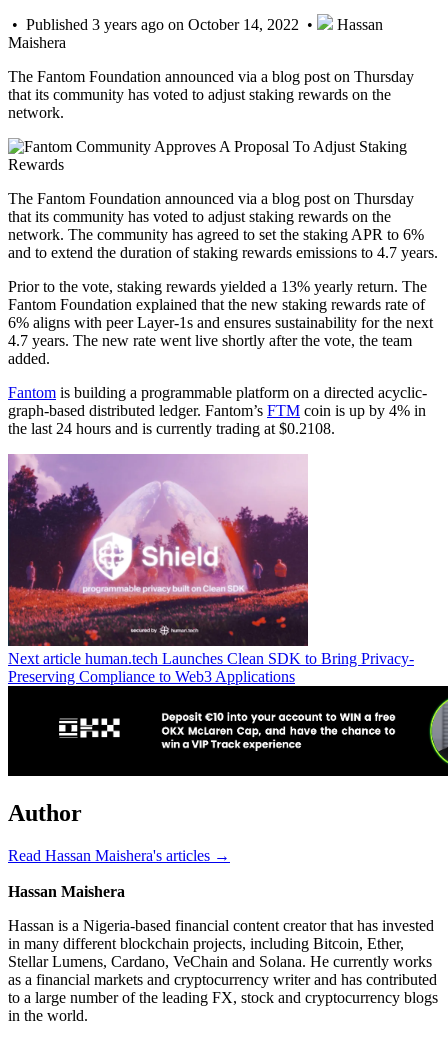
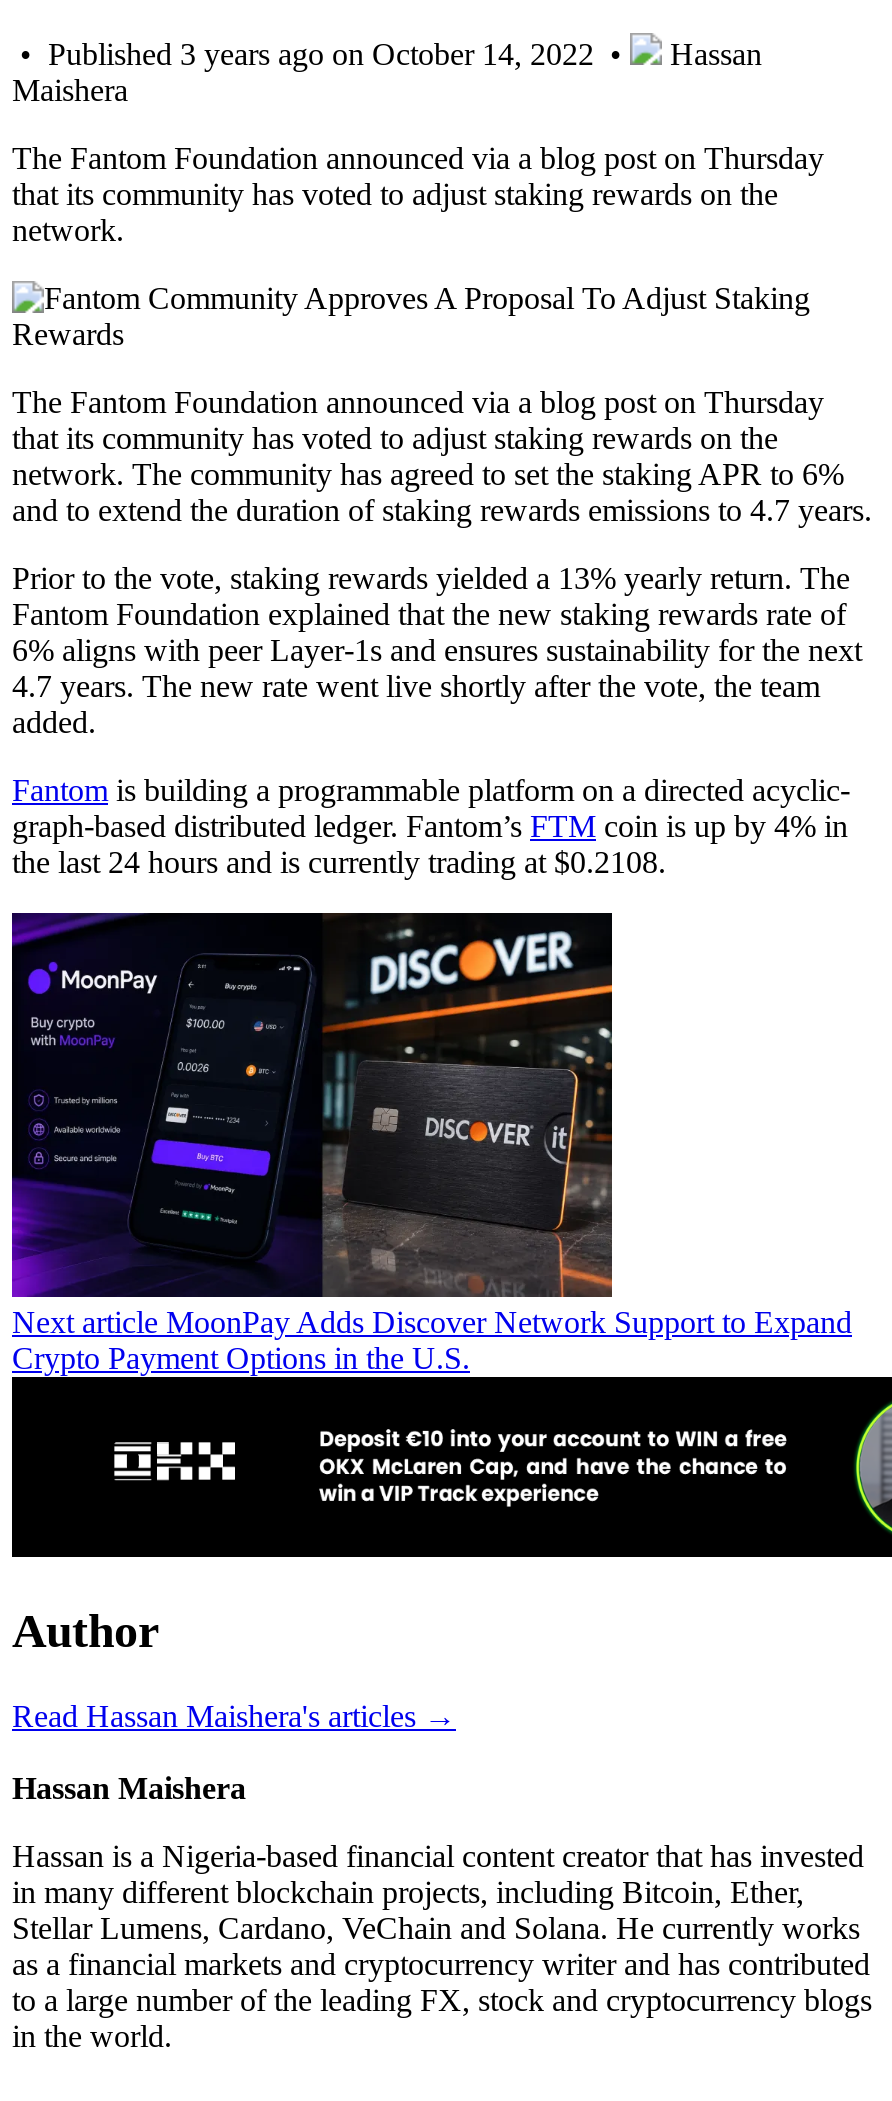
[7,454,414,685] [image] | Next article human.tech Launches Clean SDK to Bring Privacy- | Preserving Compliance to Web3 Applications -> [10,911,852,1375] [image] | Next article MoonPay Adds Discover Network Support to Expand | Crypto Payment Options in the U.S.

